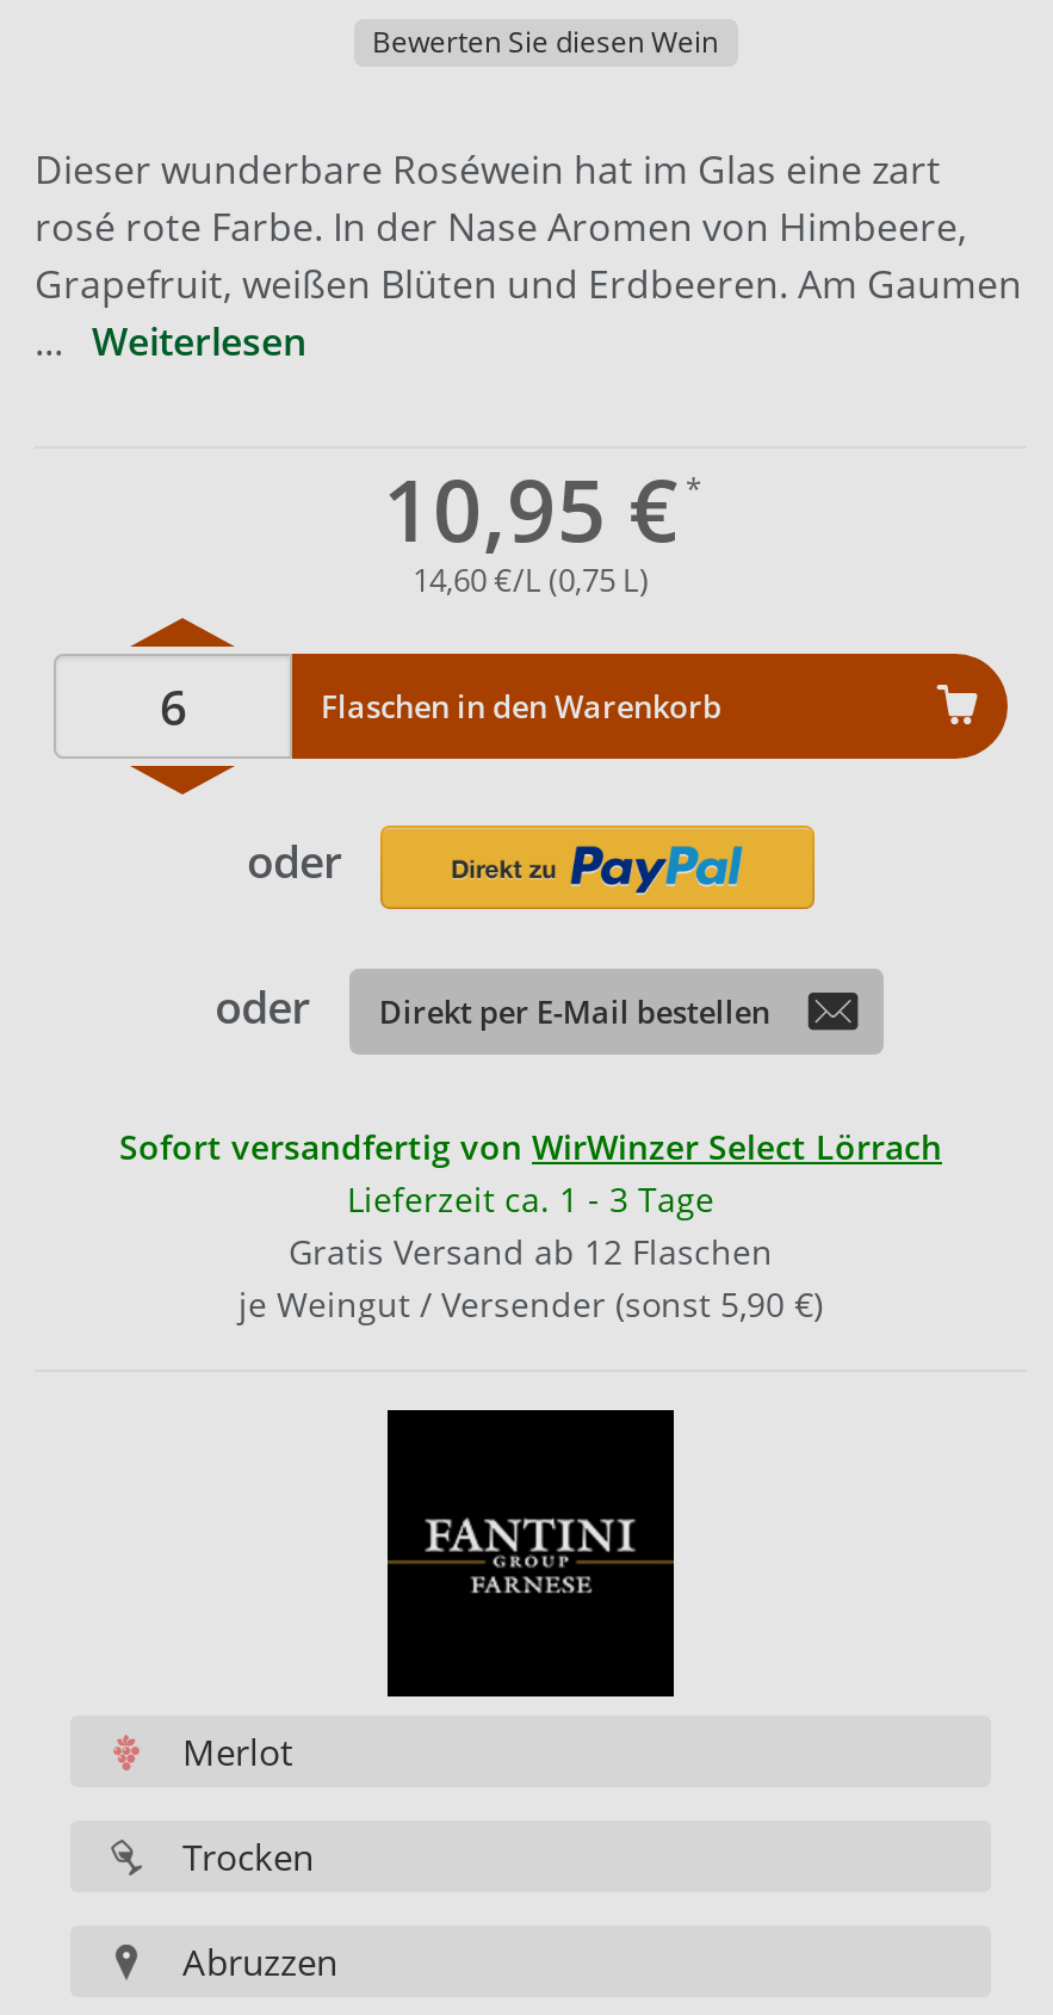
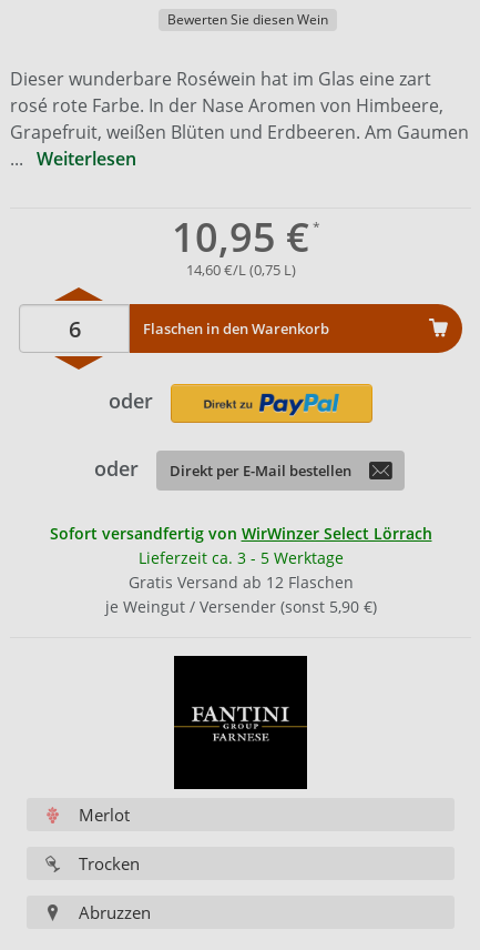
[347,1176,714,1221] Lieferzeit ca. 1 - 3 Tage -> [138,547,343,568] Lieferzeit ca. 3 - 5 Werktage

